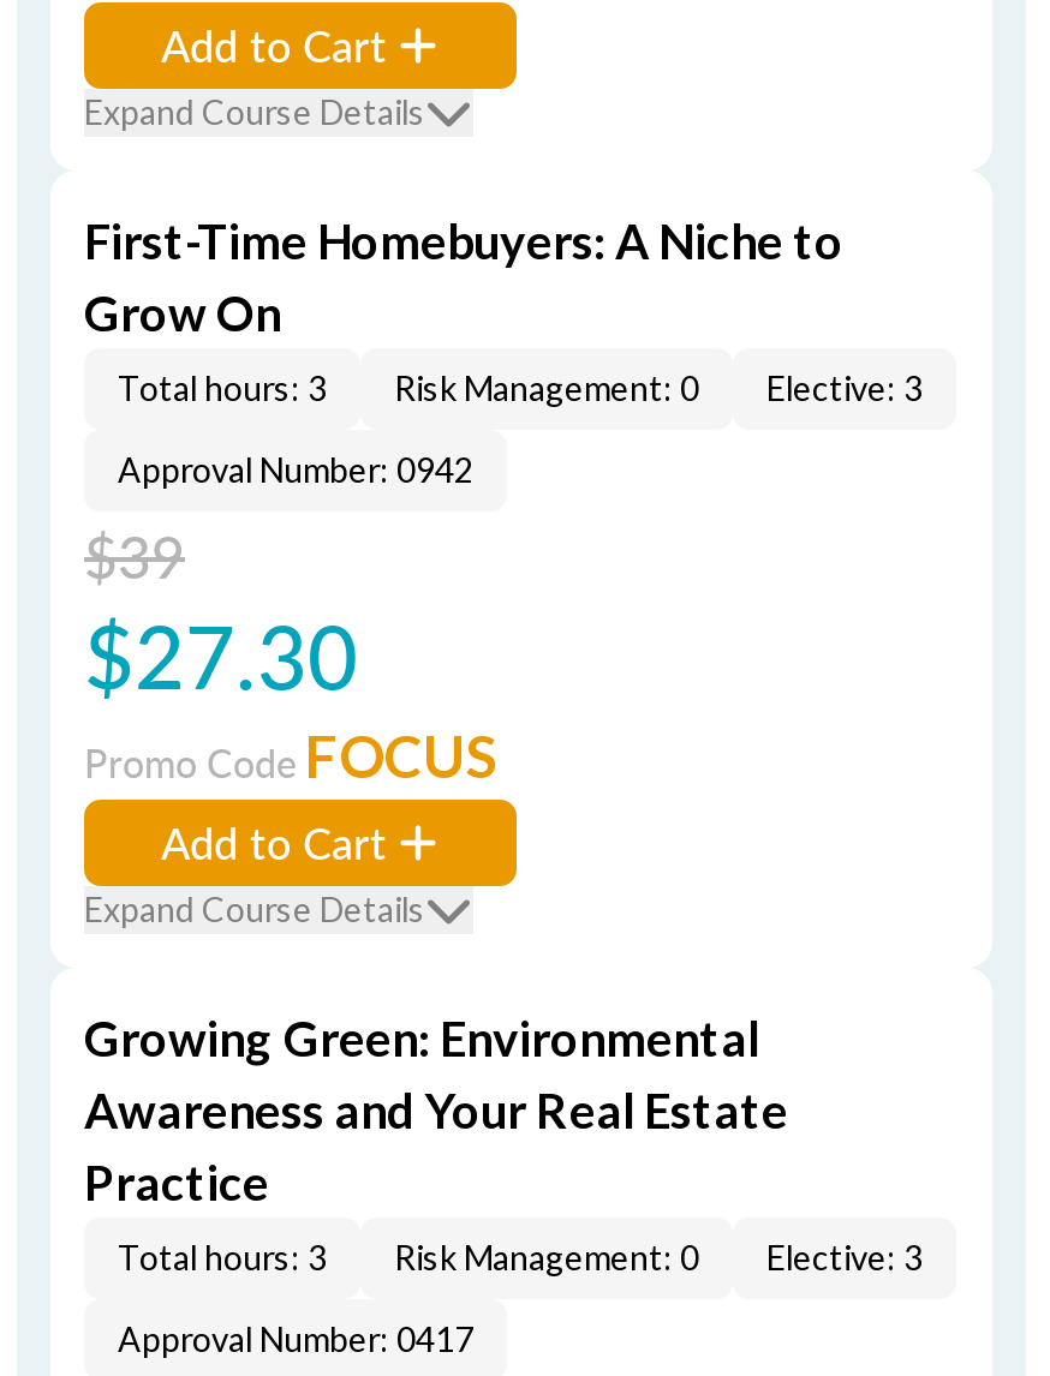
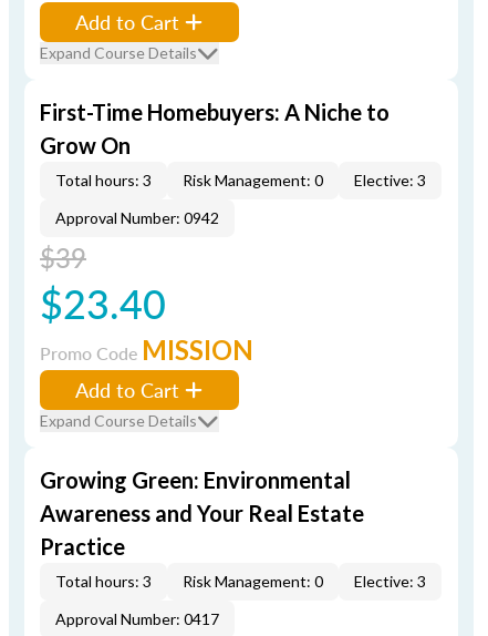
[84,593,358,716] $27.30 -> [40,275,166,331] $23.40
[84,720,497,790] Promo Code FOCUS -> [40,334,253,366] Promo Code MISSION

